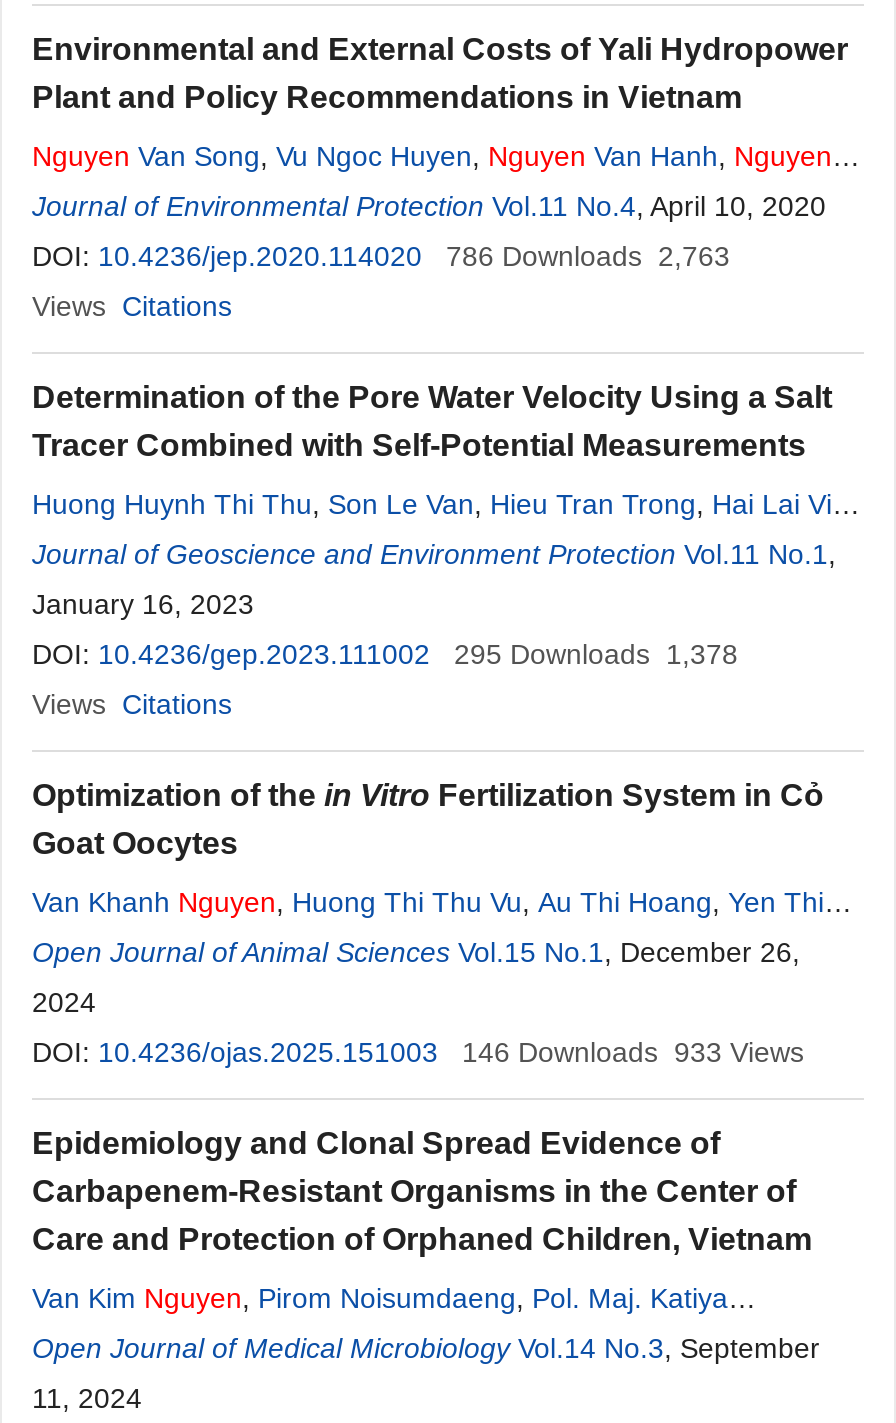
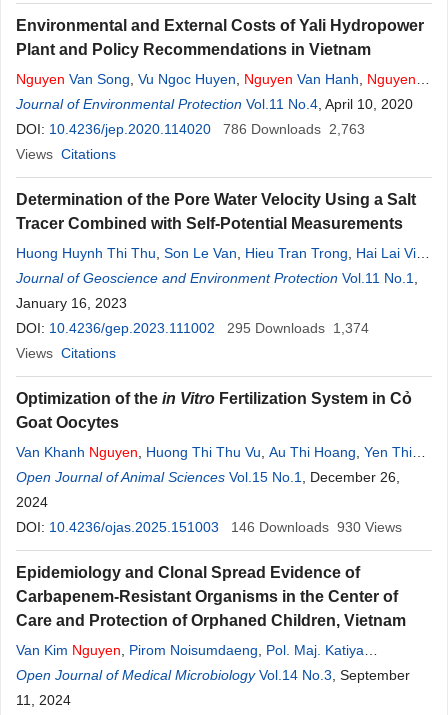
[32,638,738,670] DOI: 10.4236/gep.2023.111002 295 Downloads 1,378 -> [16,320,369,336] DOI: 10.4236/gep.2023.111002 295 Downloads 1,374
[462,1036,804,1068] 146 Downloads 933 Views -> [231,519,402,535] 146 Downloads 930 Views

